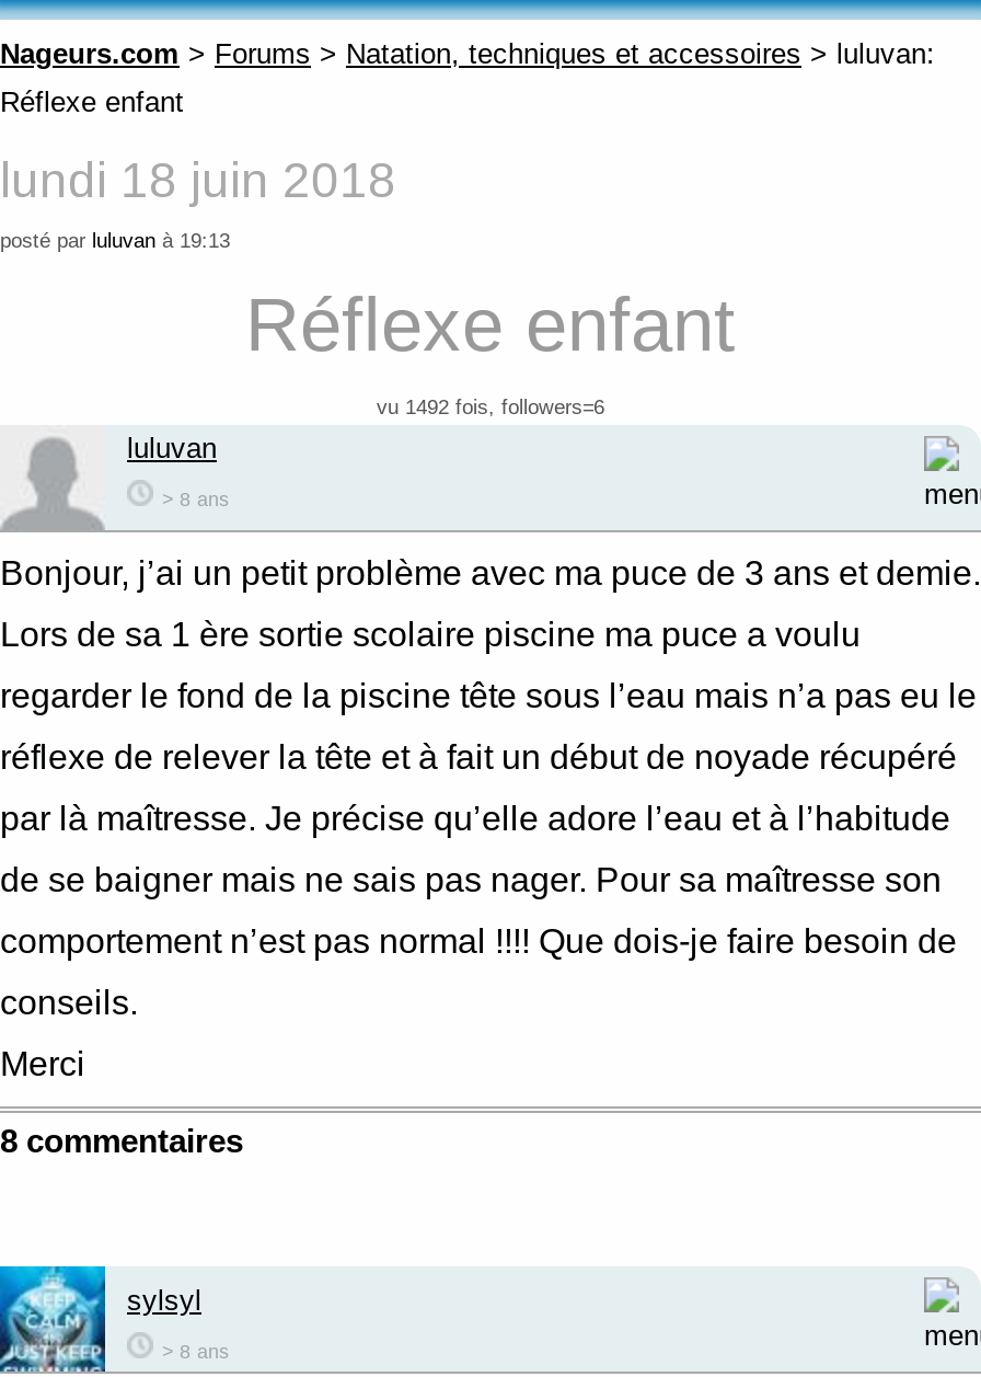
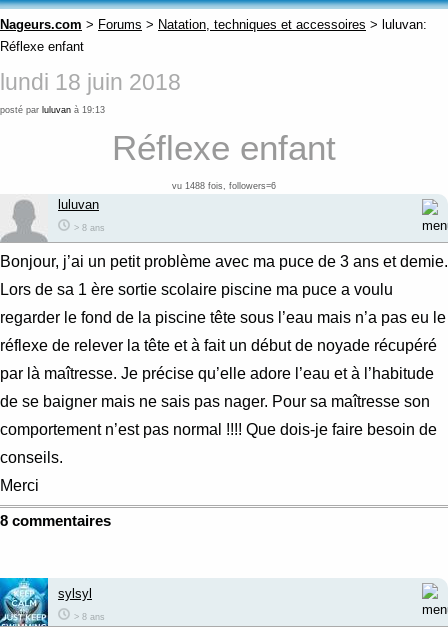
[377,397,604,418] vu 1492 fois, followers=6 -> [172,181,276,191] vu 1488 fois, followers=6

